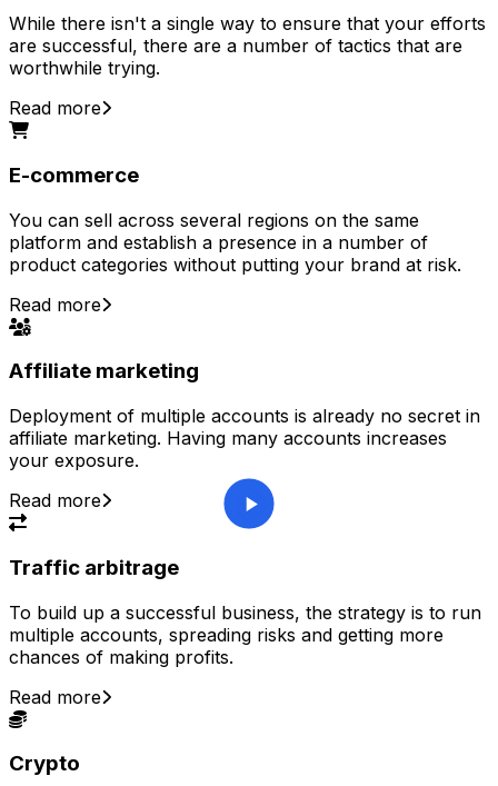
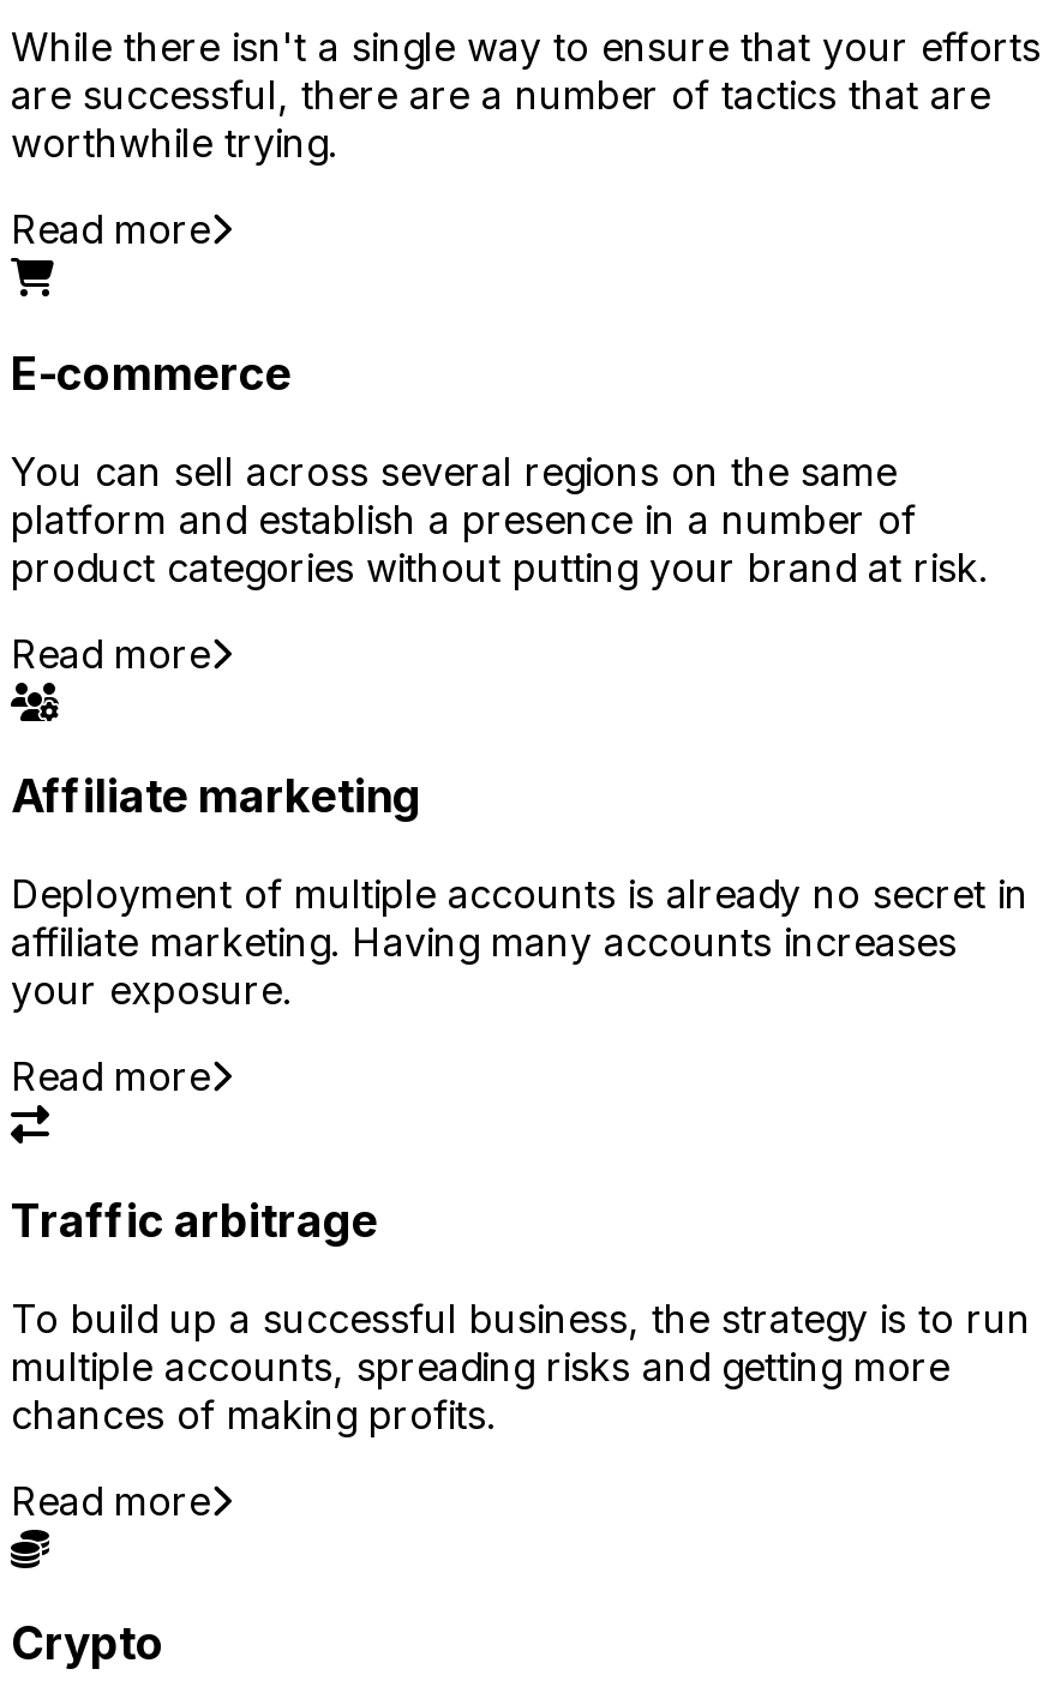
[222,477,276,530] [image] -> none

